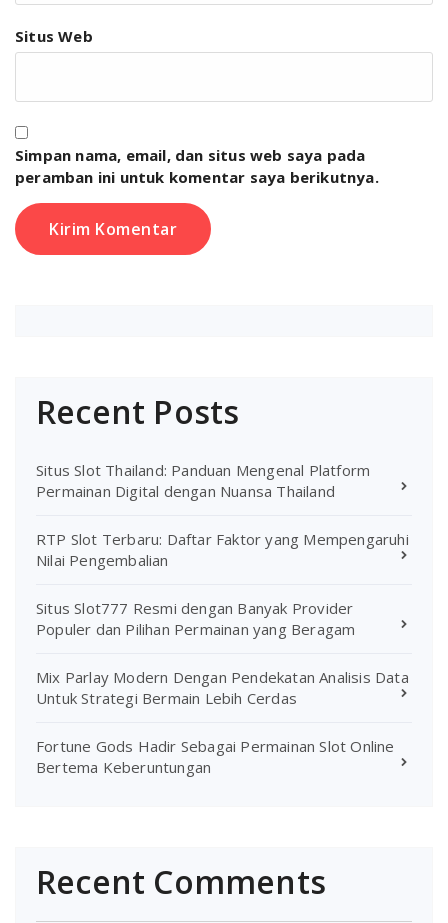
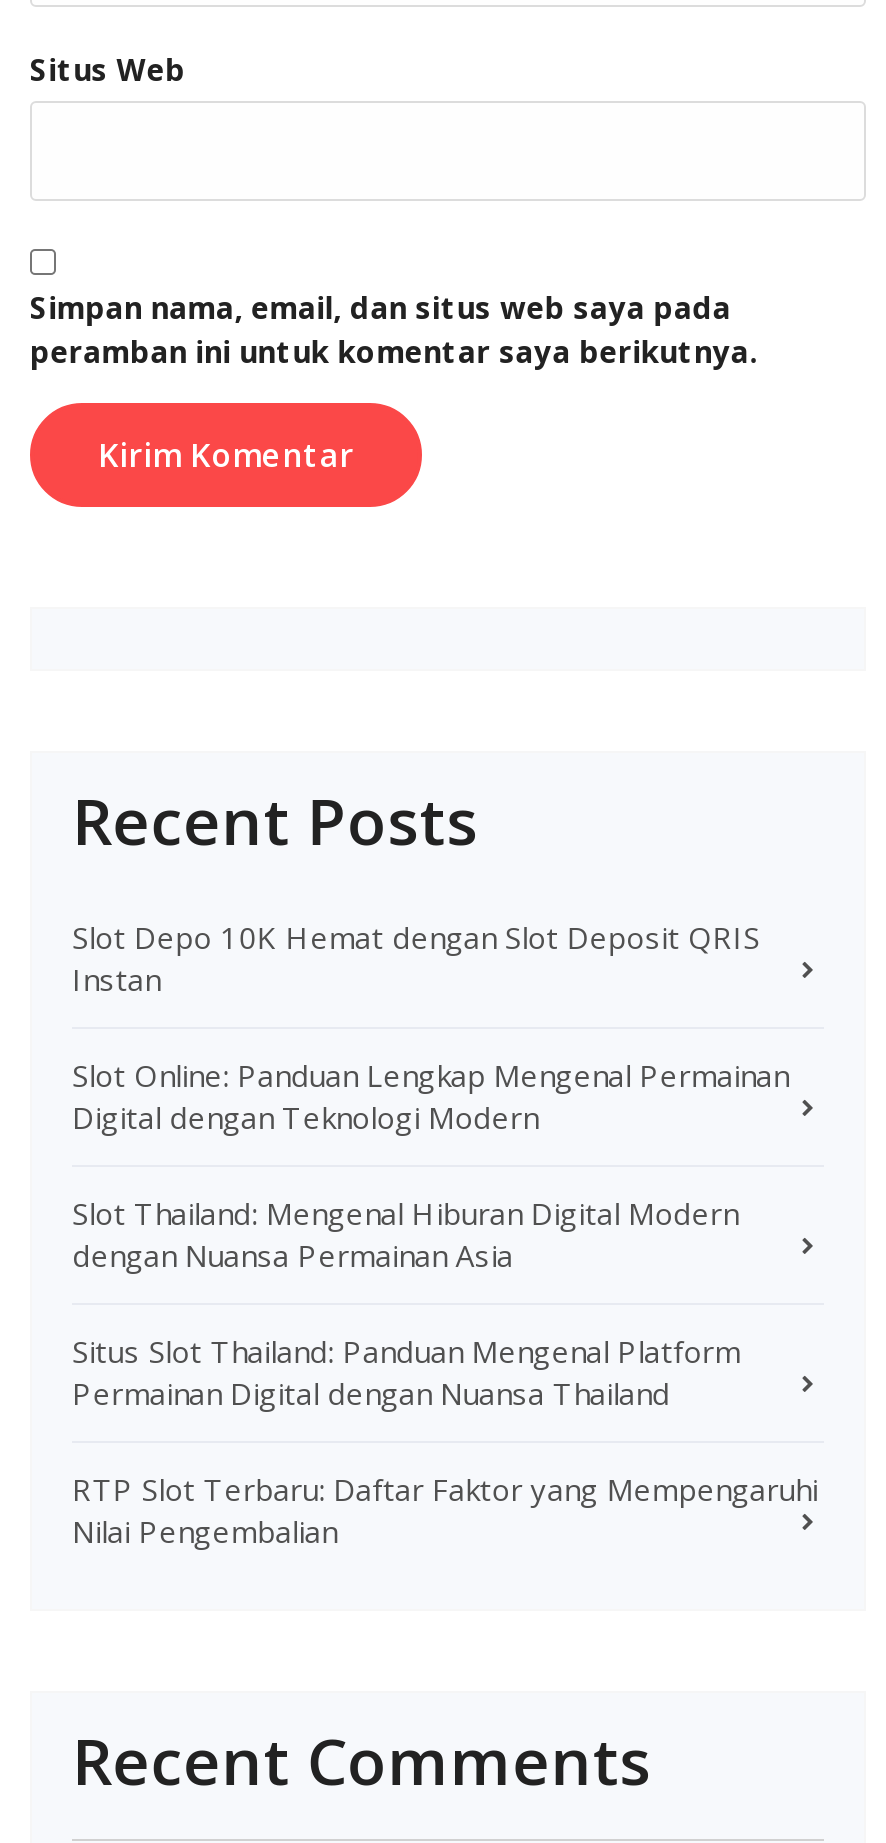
none -> [72,917,789,1275] Slot Depo 10K Hemat dengan Slot Deposit QRIS | Instan | Slot Online: Panduan Lengkap Mengenal Permainan | Digital dengan Teknologi Modern | Slot Thailand: Mengenal Hiburan Digital Modern | dengan Nuansa Permainan Asia
moved [36,460,409,570] -> [72,1331,818,1551]: Situs Slot Thailand: Panduan Mengenal Platform | Permainan Digital dengan Nuansa Thailand | RTP Slot Terbaru: Daftar Faktor yang Mempengaruhi | Nilai Pengembalian
[36,598,409,777] Situs Slot777 Resmi dengan Banyak Provider | Populer dan Pilihan Permainan yang Beragam | Mix Parlay Modern Dengan Pendekatan Analisis Data | Untuk Strategi Bermain Lebih Cerdas | Fortune Gods Hadir Sebagai Permainan Slot Online | Bertema Keberuntungan -> none

